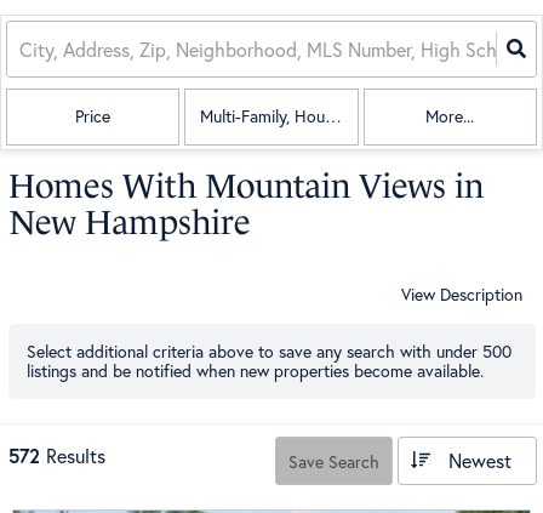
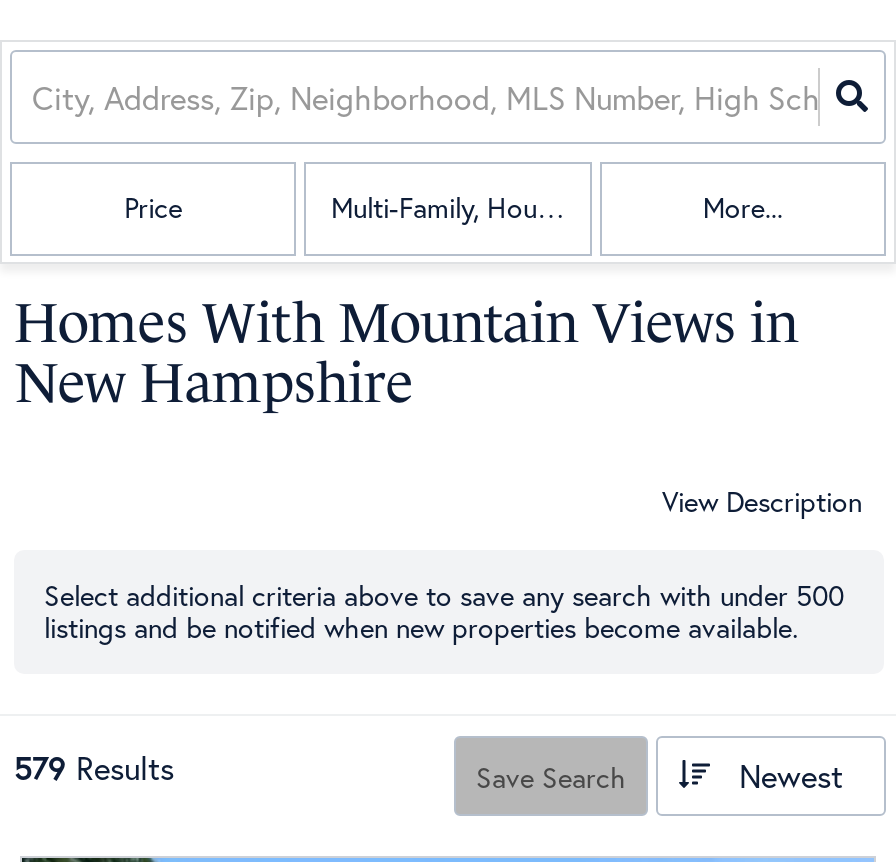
[8,443,105,468] 572 Results -> [14,746,174,788] 579 Results

